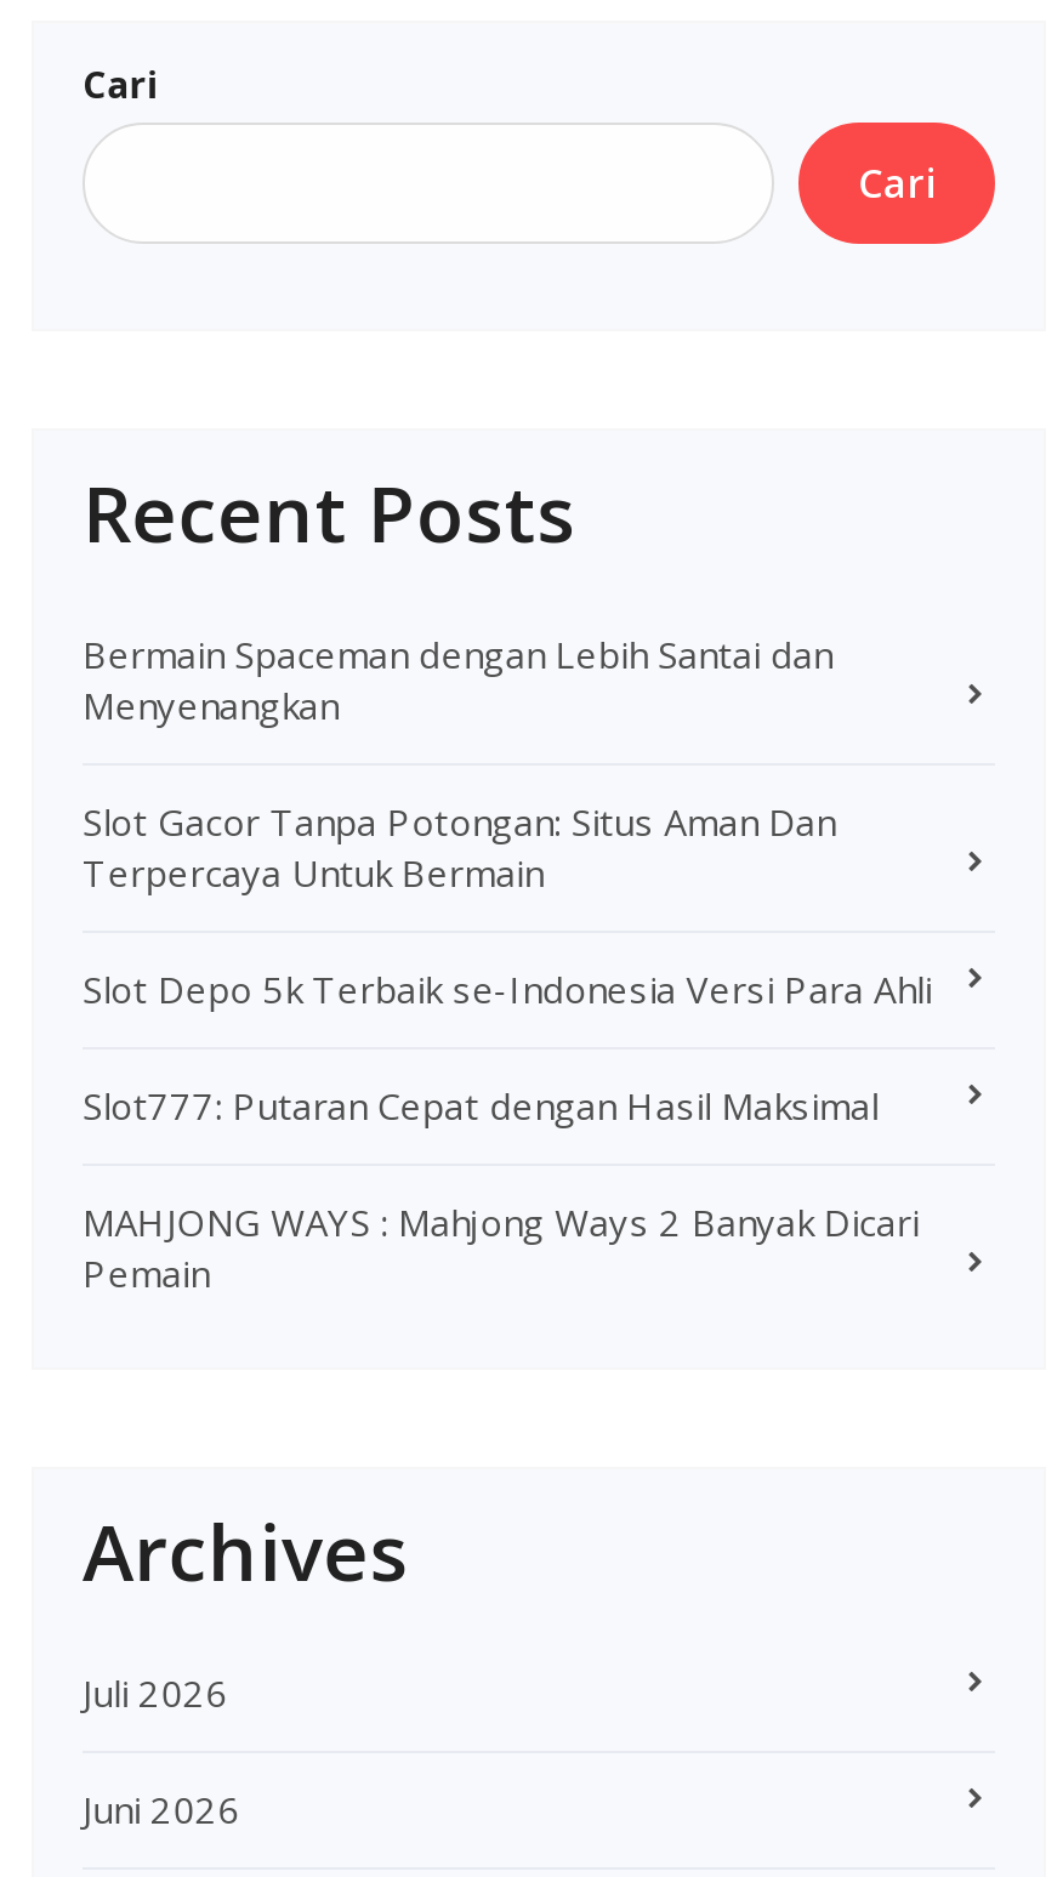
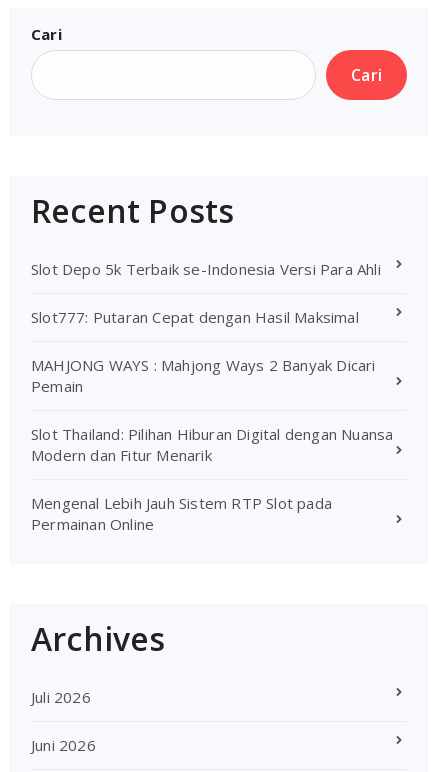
[83,629,835,896] Bermain Spaceman dengan Lebih Santai dan | Menyenangkan | Slot Gacor Tanpa Potongan: Situs Aman Dan | Terpercaya Untuk Bermain -> none
moved [83,964,931,1296] -> [31,259,381,396]: Slot Depo 5k Terbaik se-Indonesia Versi Para Ahli | Slot777: Putaran Cepat dengan Hasil Maksimal | MAHJONG WAYS : Mahjong Ways 2 Banyak Dicari | Pemain
none -> [31,424,393,534] Slot Thailand: Pilihan Hiburan Digital dengan Nuansa | Modern dan Fitur Menarik | Mengenal Lebih Jauh Sistem RTP Slot pada | Permainan Online

